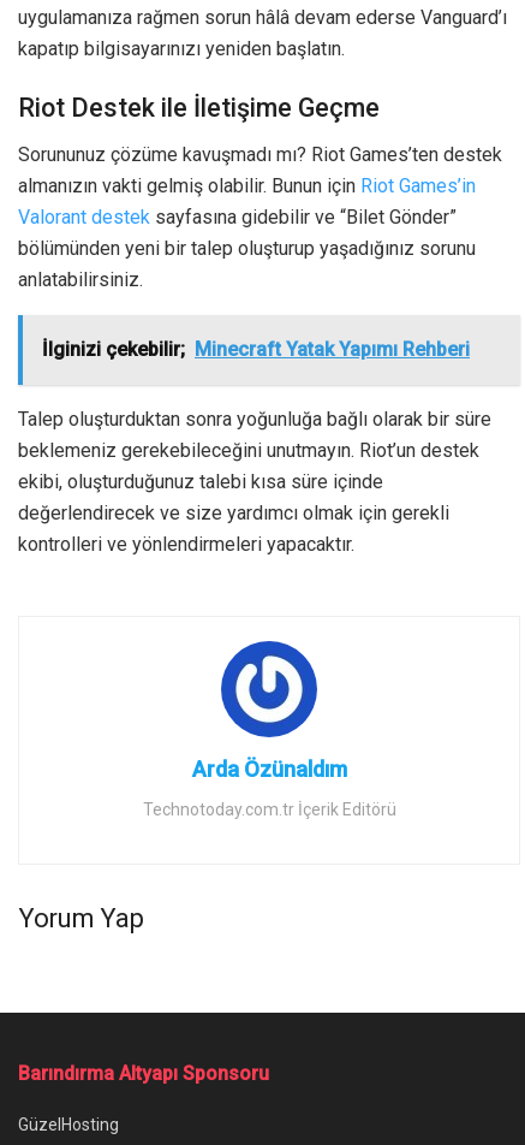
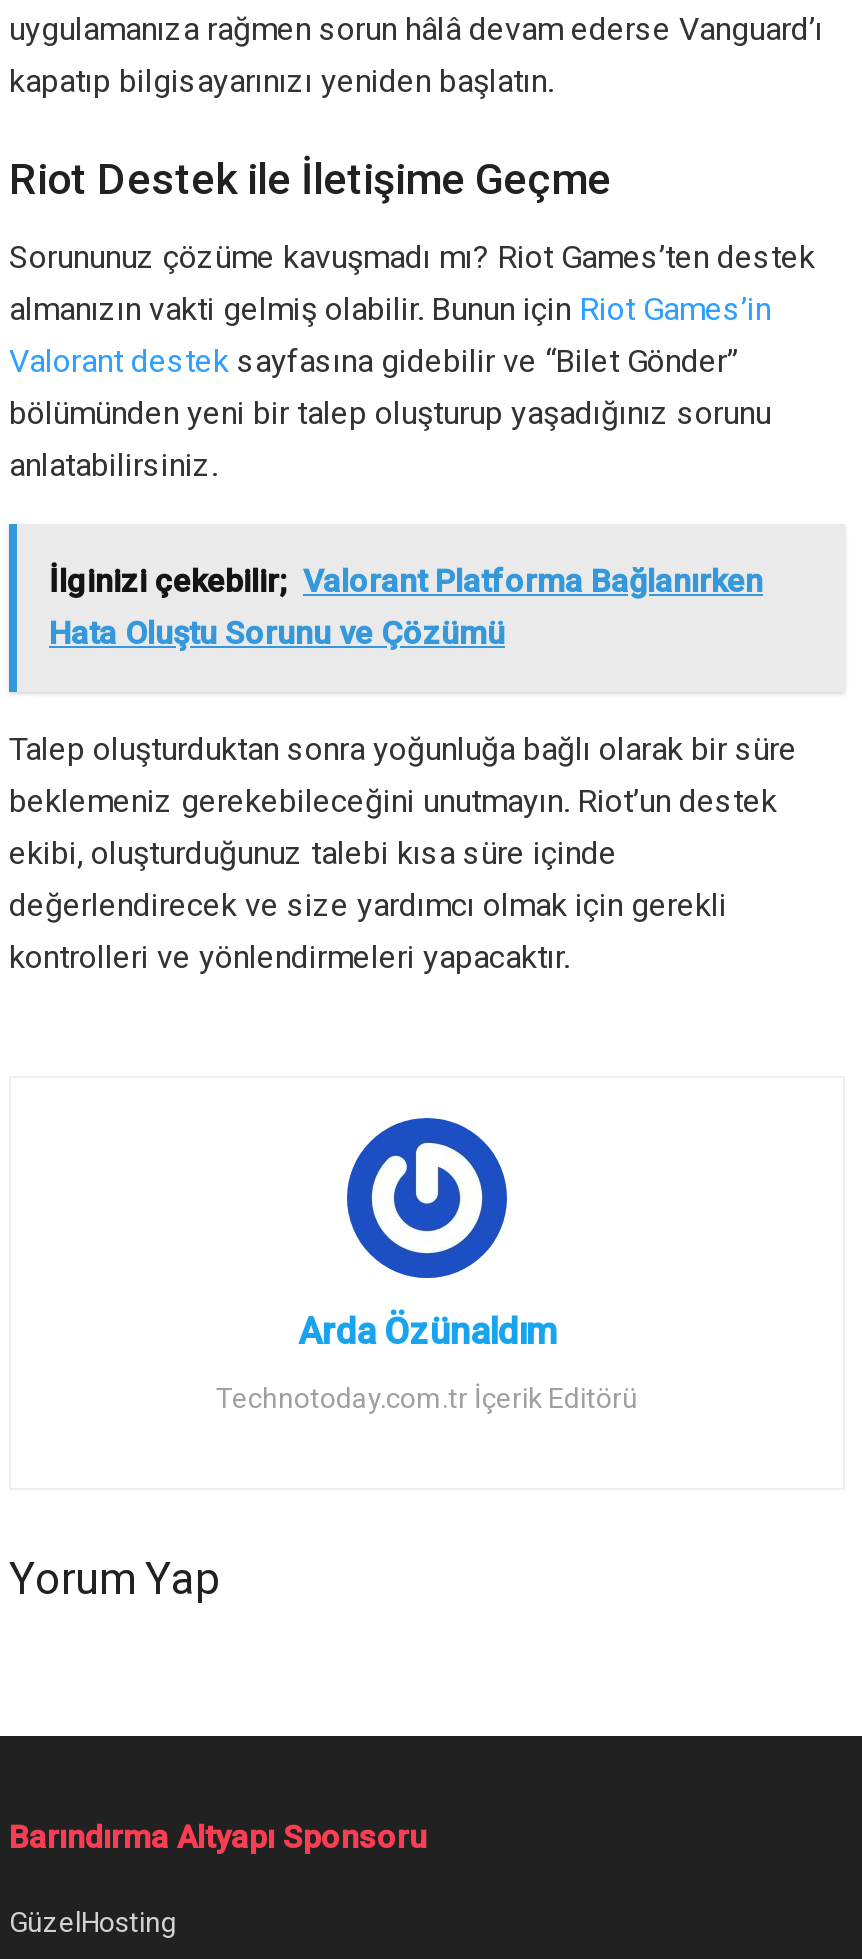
[42,338,470,361] İlginizi çekebilir; Minecraft Yatak Yapımı Rehberi -> [49,562,763,652] İlginizi çekebilir; Valorant Platforma Bağlanırken | Hata Oluştu Sorunu ve Çözümü

